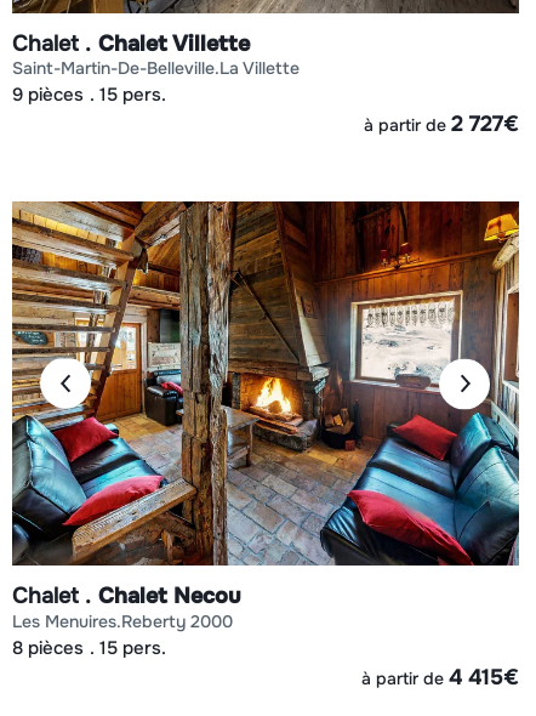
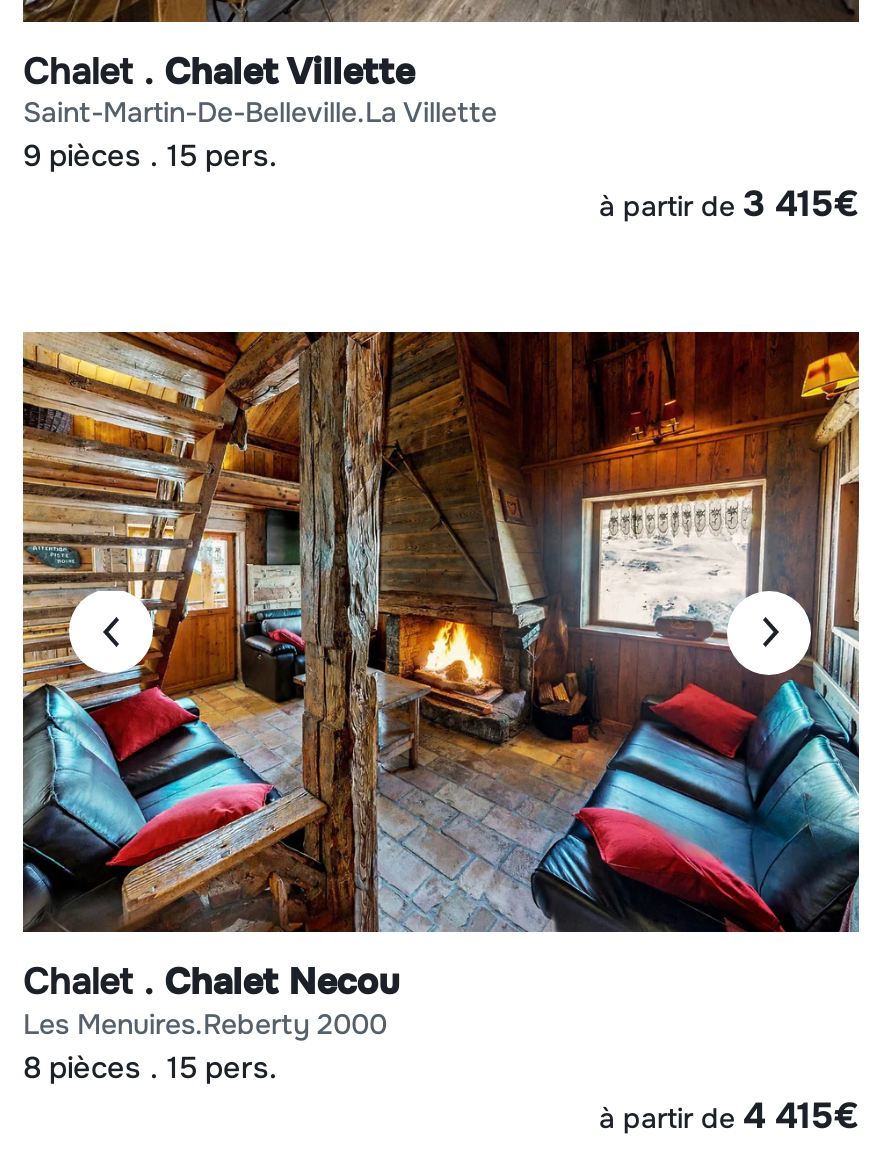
[364,111,519,137] à partir de 2 727€ -> [599,182,859,226] à partir de 3 415€

